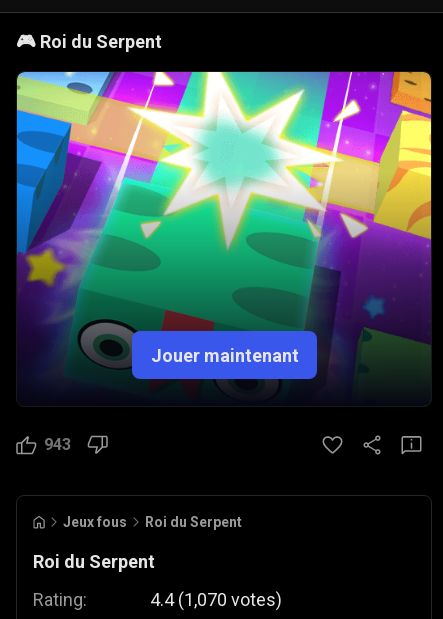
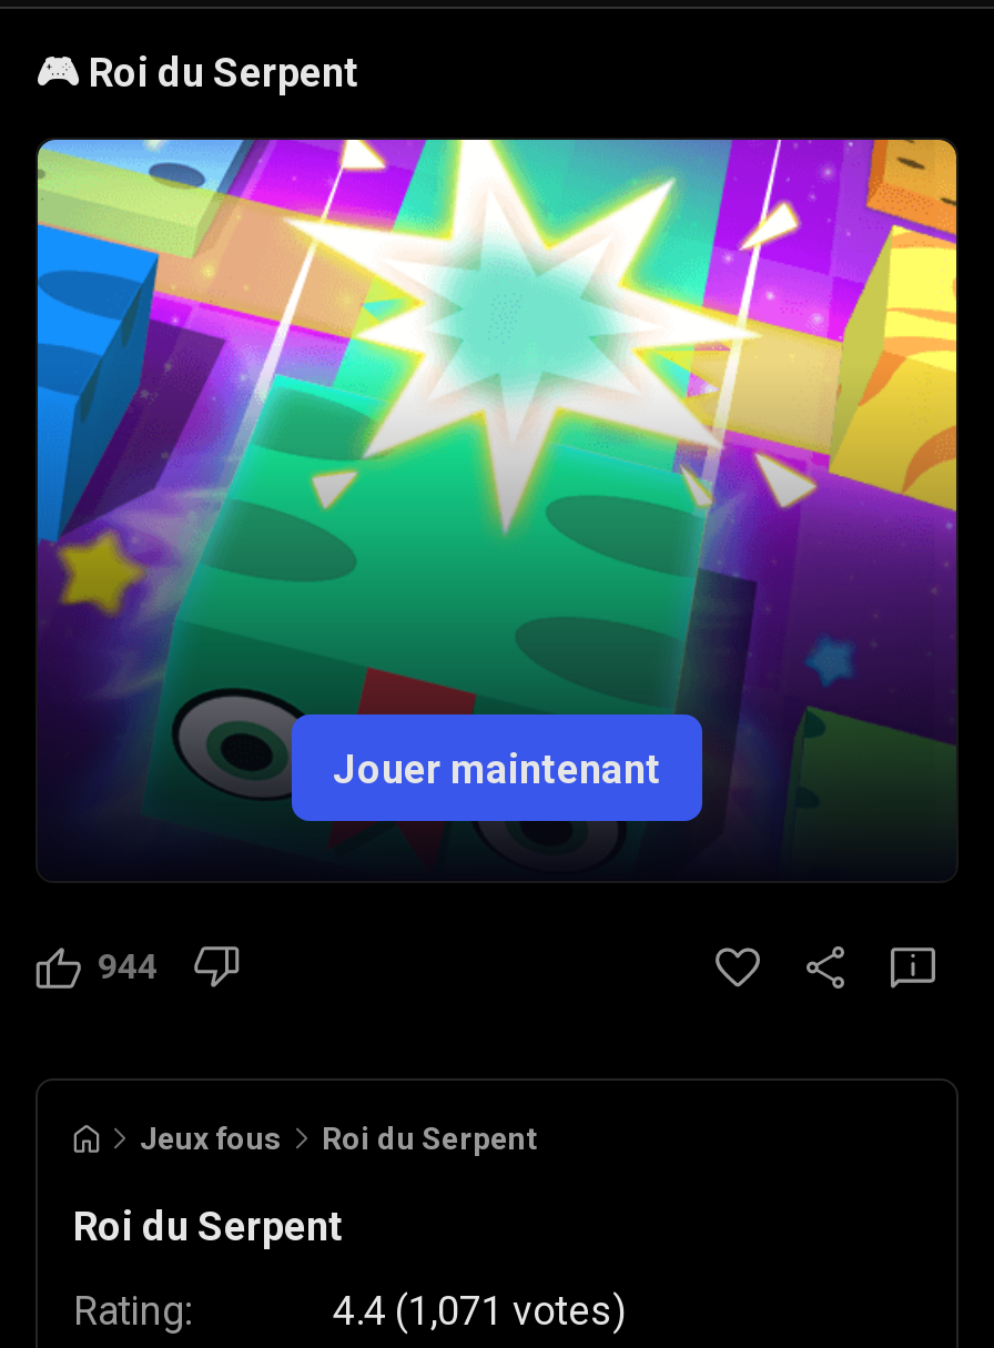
[44,435,71,454] 943 -> [98,945,158,987] 944
[150,589,282,610] 4.4 (1,070 votes) -> [333,1287,626,1334] 4.4 (1,071 votes)

